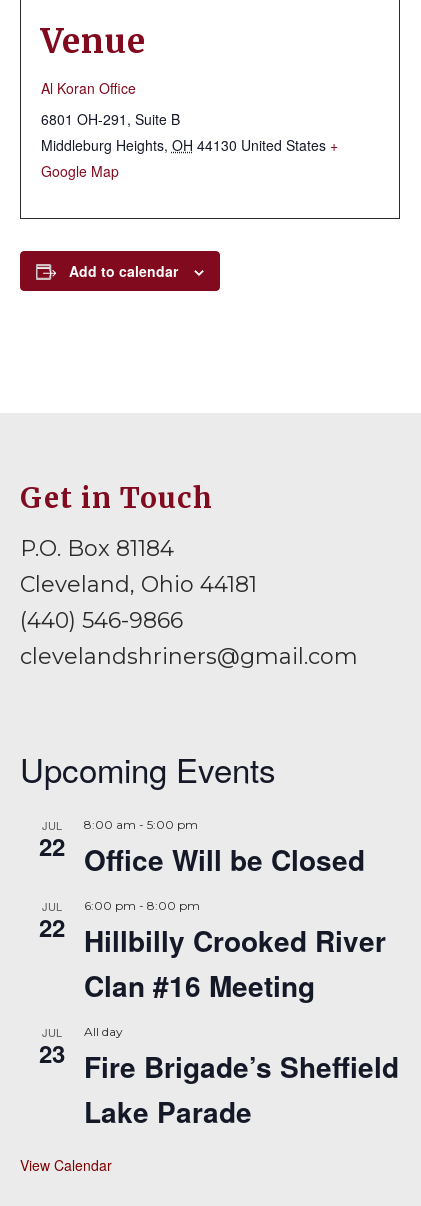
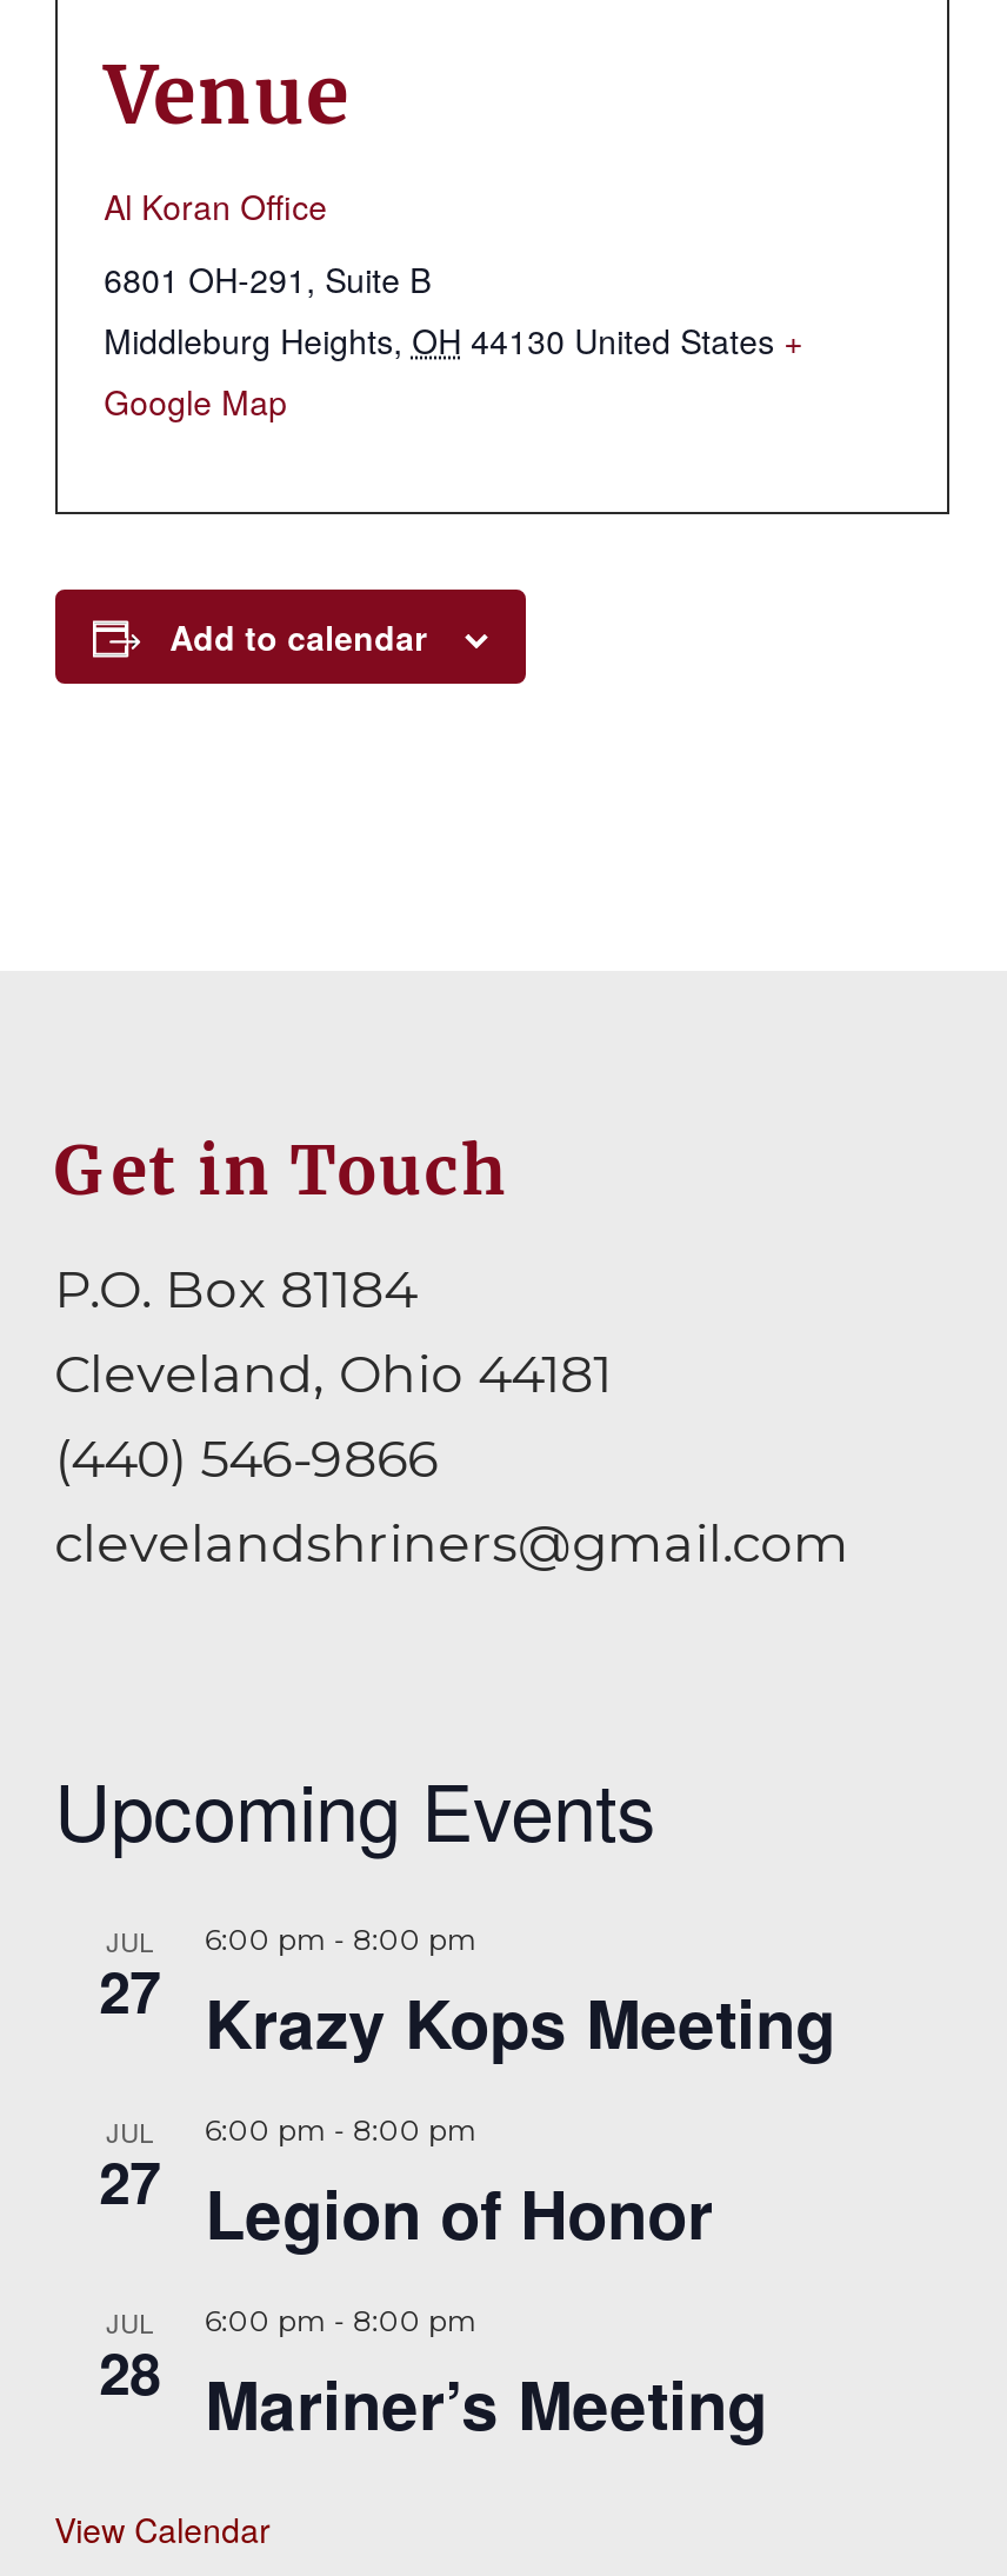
[84,817,365,880] 8:00 am - 5:00 pm | Office Will be Closed -> [205,1922,835,2070] 6:00 pm - 8:00 pm | Krazy Kops Meeting
[39,829,65,863] 22 -> [99,1950,160,2030] 27
[39,910,65,944] 22 -> [99,2141,160,2221] 27
[84,920,386,1006] Hillbilly Crooked River | Clan #16 Meeting -> [205,2165,713,2261] Legion of Honor
[84,1024,399,1132] All day | Fire Brigade’s Sheffield | Lake Parade -> [205,2303,767,2452] 6:00 pm - 8:00 pm | Mariner’s Meeting
[39,1036,65,1070] 23 -> [99,2332,160,2412] 28

